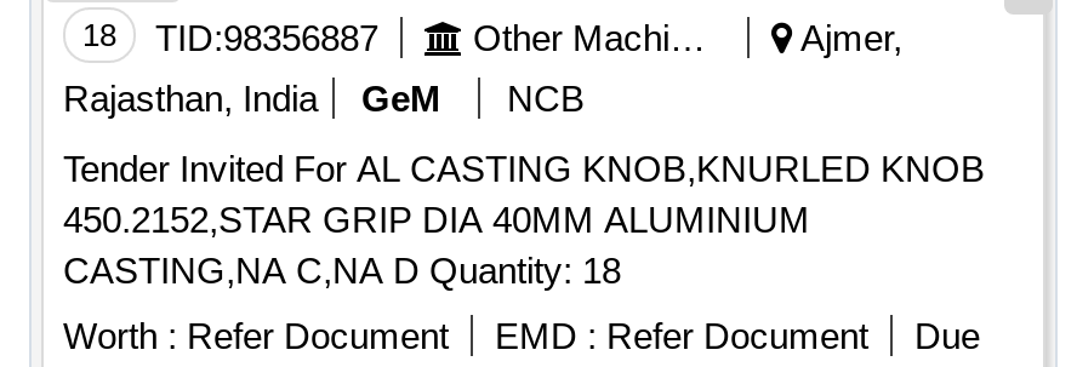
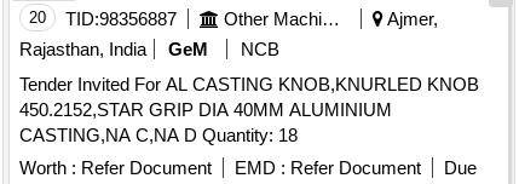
[82,17,378,59] 18 TID:98356887 -> [29,9,177,29] 20 TID:98356887

